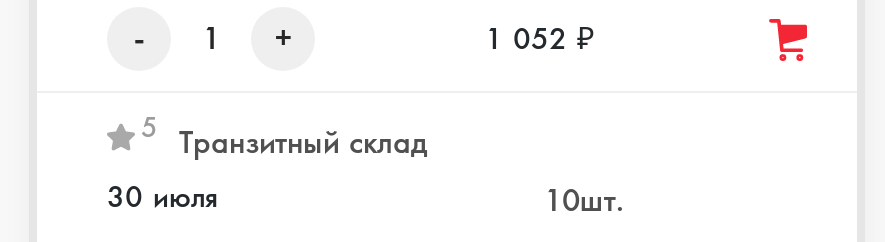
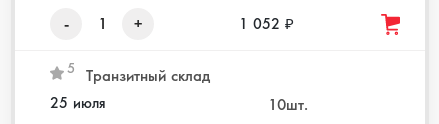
[107,177,219,217] 30 июля -> [50,93,106,113] 25 июля

